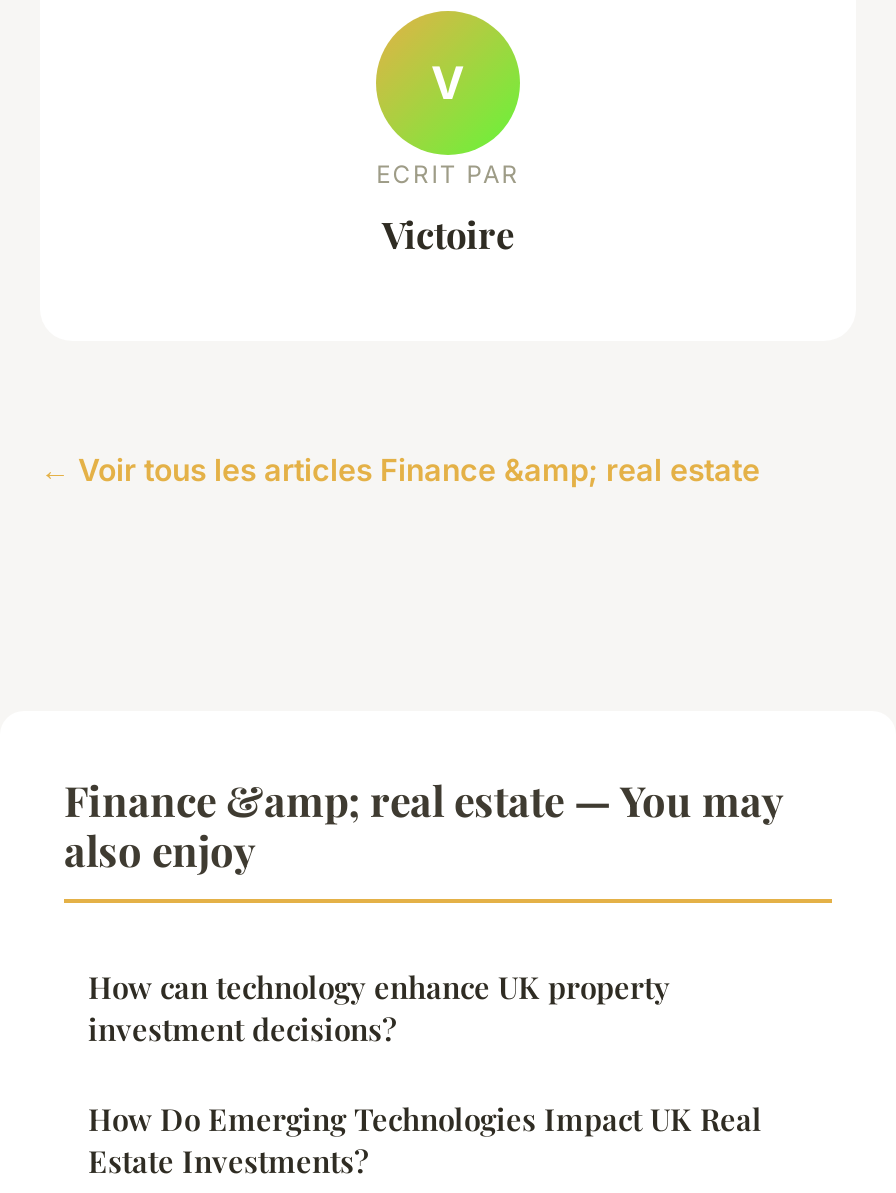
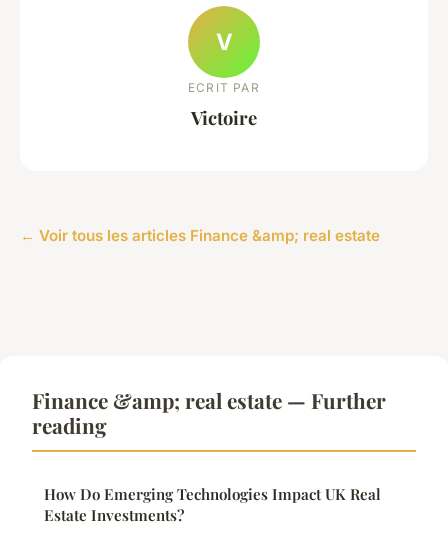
[64,771,784,1049] Finance &amp; real estate — You may | also enjoy | How can technology enhance UK property | investment decisions? -> [32,386,386,439] Finance &amp; real estate — Further | reading

